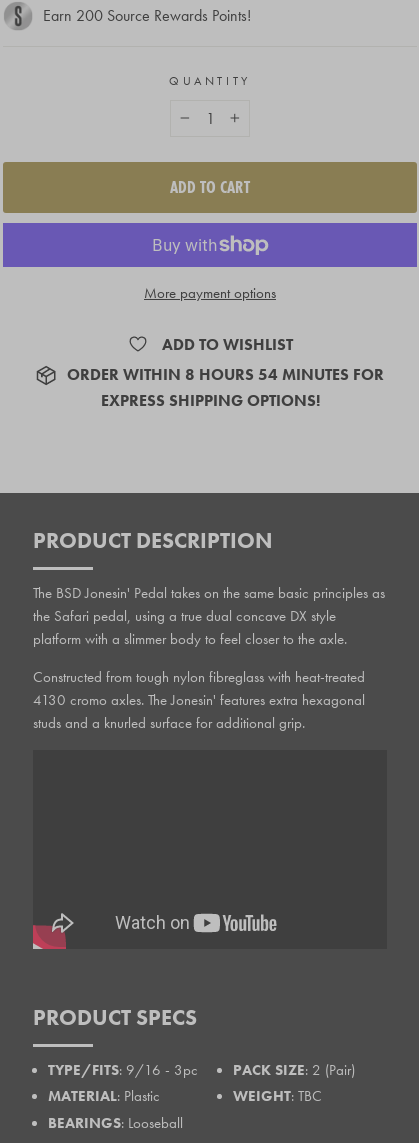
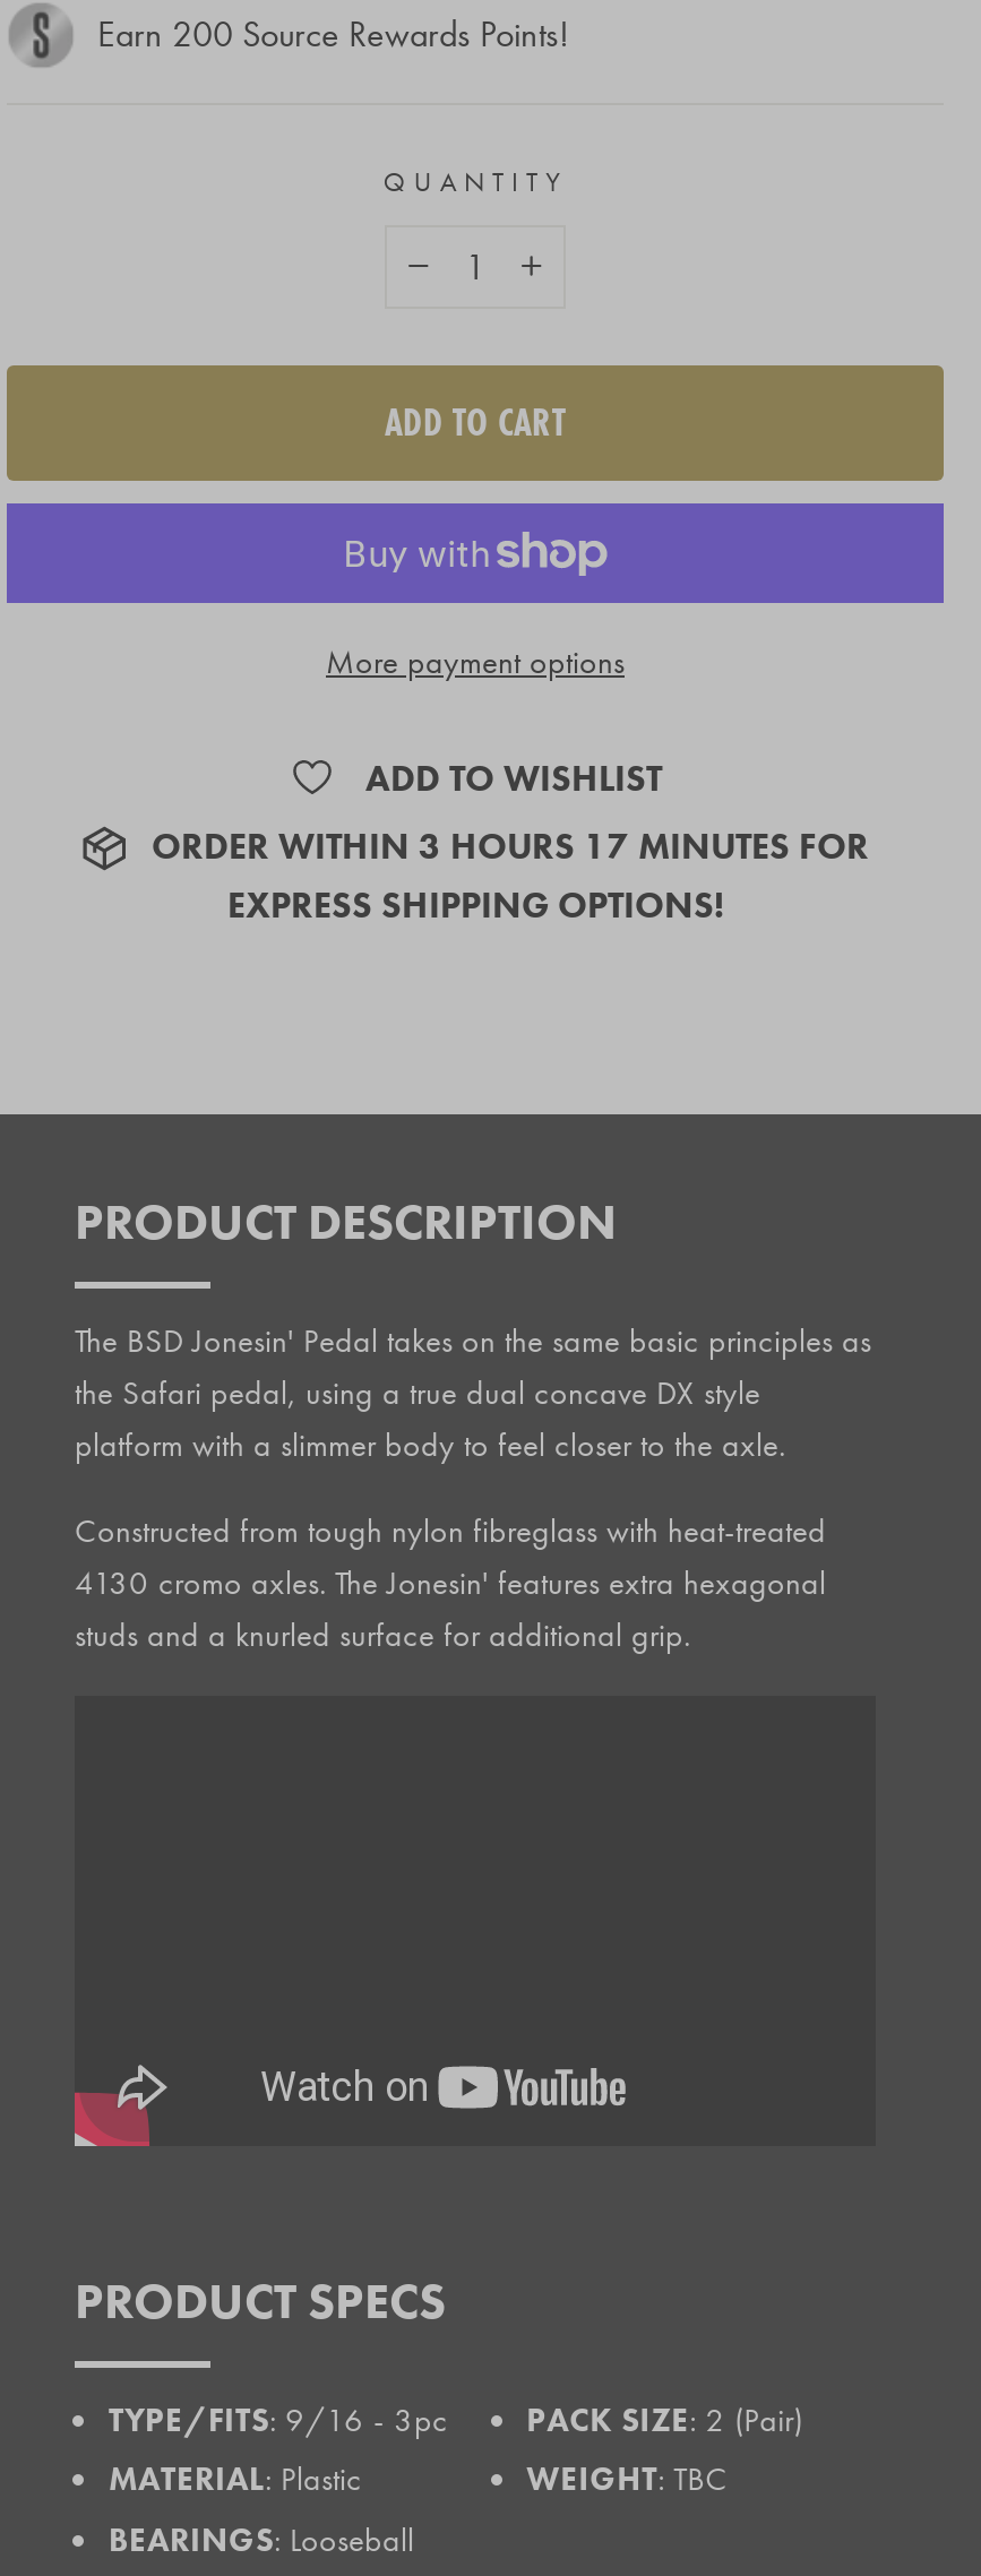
[67,364,384,385] ORDER WITHIN 8 HOURS 54 MINUTES FOR -> [152,822,869,869] ORDER WITHIN 3 HOURS 17 MINUTES FOR

